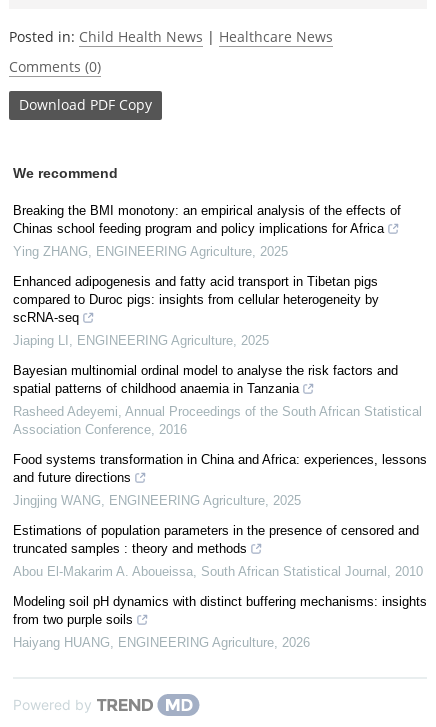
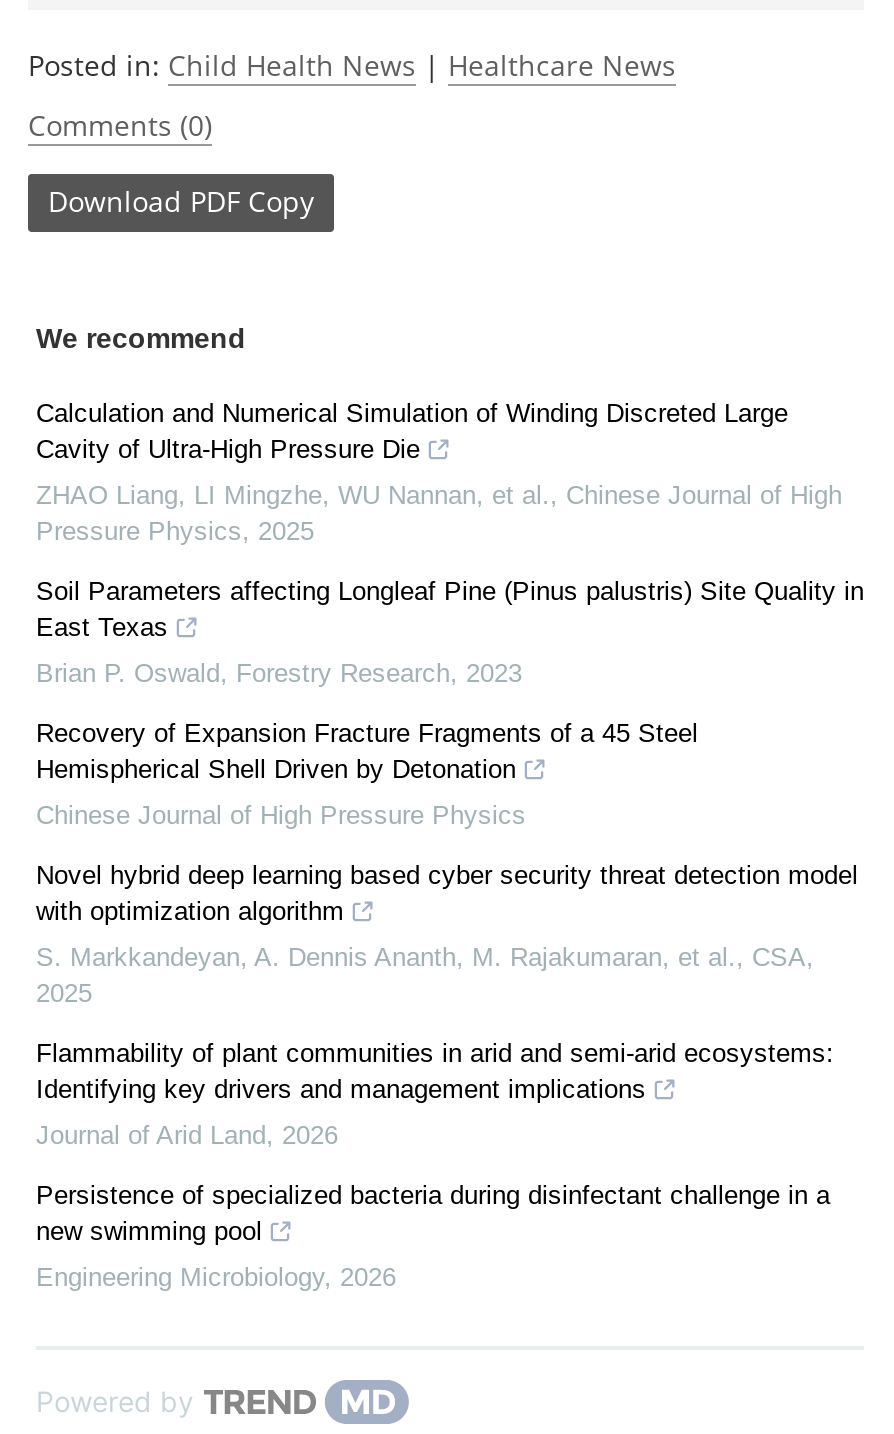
[13,203,401,236] Breaking the BMI monotony: an empirical analysis of the effects of | Chinas school feeding program and policy implications for Africa -> [36,398,788,464] Calculation and Numerical Simulation of Winding Discreted Large | Cavity of Ultra-High Pressure Die
[13,244,288,259] Ying ZHANG, ENGINEERING Agriculture, 2025 -> [36,480,842,546] ZHAO Liang, LI Mingzhe, WU Nannan, et al., Chinese Journal of High | Pressure Physics, 2025
[13,274,379,325] Enhanced adipogenesis and fatty acid transport in Tibetan pigs | compared to Duroc pigs: insights from cellular heterogeneity by | scRNA-seq -> [36,576,864,642] Soil Parameters affecting Longleaf Pine (Pinus palustris) Site Quality in | East Texas
[13,333,269,348] Jiaping LI, ENGINEERING Agriculture, 2025 -> [36,658,522,688] Brian P. Oswald, Forestry Research, 2023
[13,363,398,396] Bayesian multinomial ordinal model to analyse the risk factors and | spatial patterns of childhood anaemia in Tanzania -> [36,718,698,784] Recovery of Expansion Fracture Fragments of a 45 Steel | Hemispherical Shell Driven by Detonation
[13,404,422,437] Rasheed Adeyemi, Annual Proceedings of the South African Statistical | Association Conference, 2016 -> [36,800,526,830] Chinese Journal of High Pressure Physics
[13,452,427,485] Food systems transformation in China and Africa: experiences, lessons | and future directions -> [36,860,858,926] Novel hybrid deep learning based cyber security threat detection model | with optimization algorithm
[13,493,301,508] Jingjing WANG, ENGINEERING Agriculture, 2025 -> [36,942,814,1008] S. Markkandeyan, A. Dennis Ananth, M. Rajakumaran, et al., CSA, | 2025
[13,523,419,556] Estimations of population parameters in the presence of censored and | truncated samples : theory and methods -> [36,1038,834,1104] Flammability of plant communities in arid and semi-arid ecosystems: | Identifying key drivers and management implications
[13,564,423,579] Abou El-Makarim A. Aboueissa, South African Statistical Journal, 2010 -> [36,1120,338,1150] Journal of Arid Land, 2026
[13,594,427,627] Modeling soil pH dynamics with distinct buffering mechanisms: insights | from two purple soils -> [36,1180,830,1246] Persistence of specialized bacteria during disinfectant challenge in a | new swimming pool
[13,635,310,650] Haiyang HUANG, ENGINEERING Agriculture, 2026 -> [36,1262,396,1292] Engineering Microbiology, 2026

